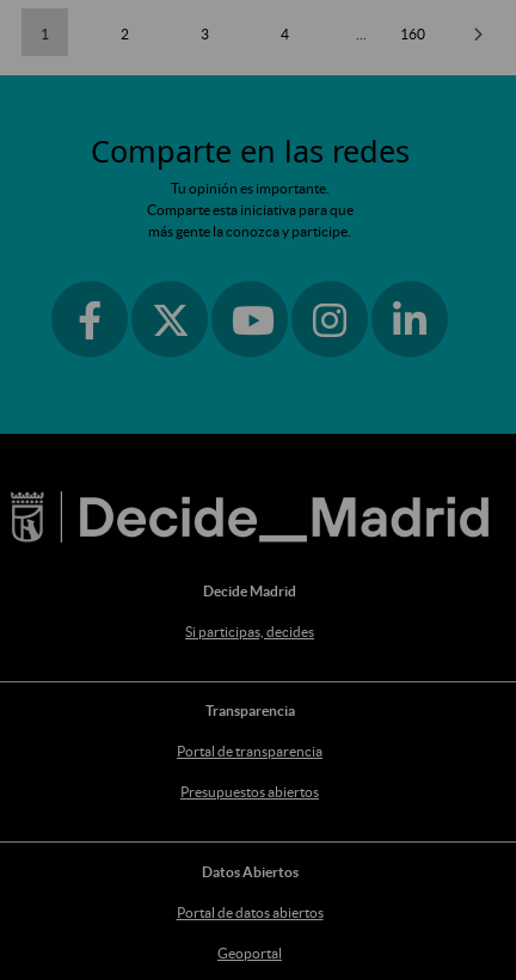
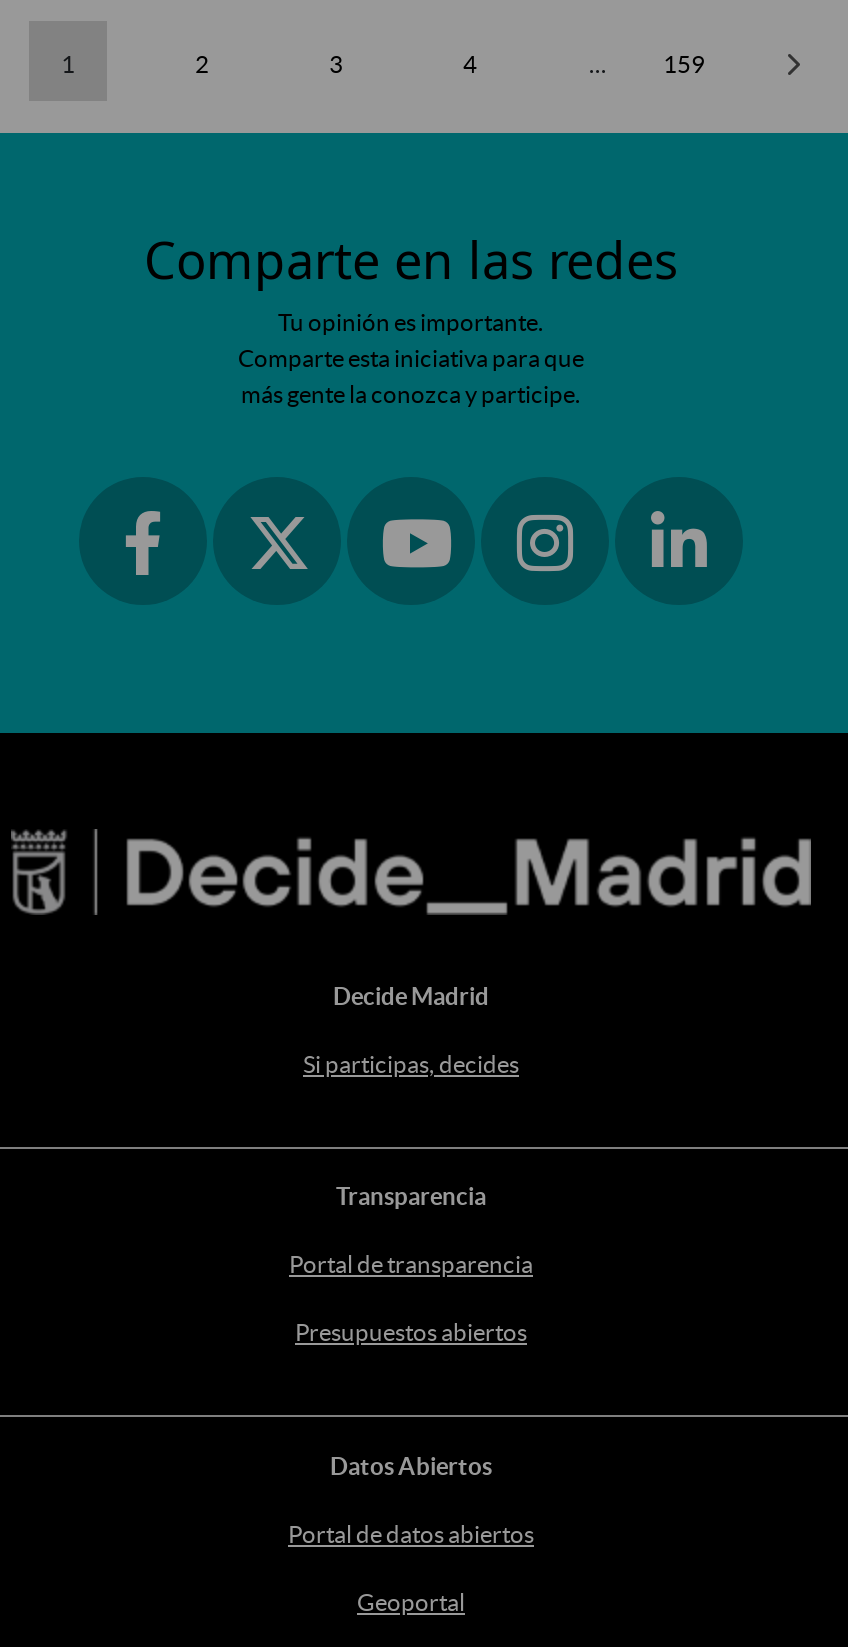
[400,26,425,42] 160 -> [663,51,705,77] 159

